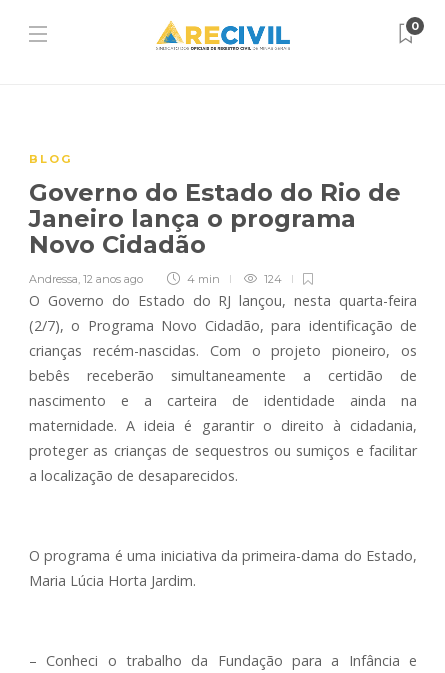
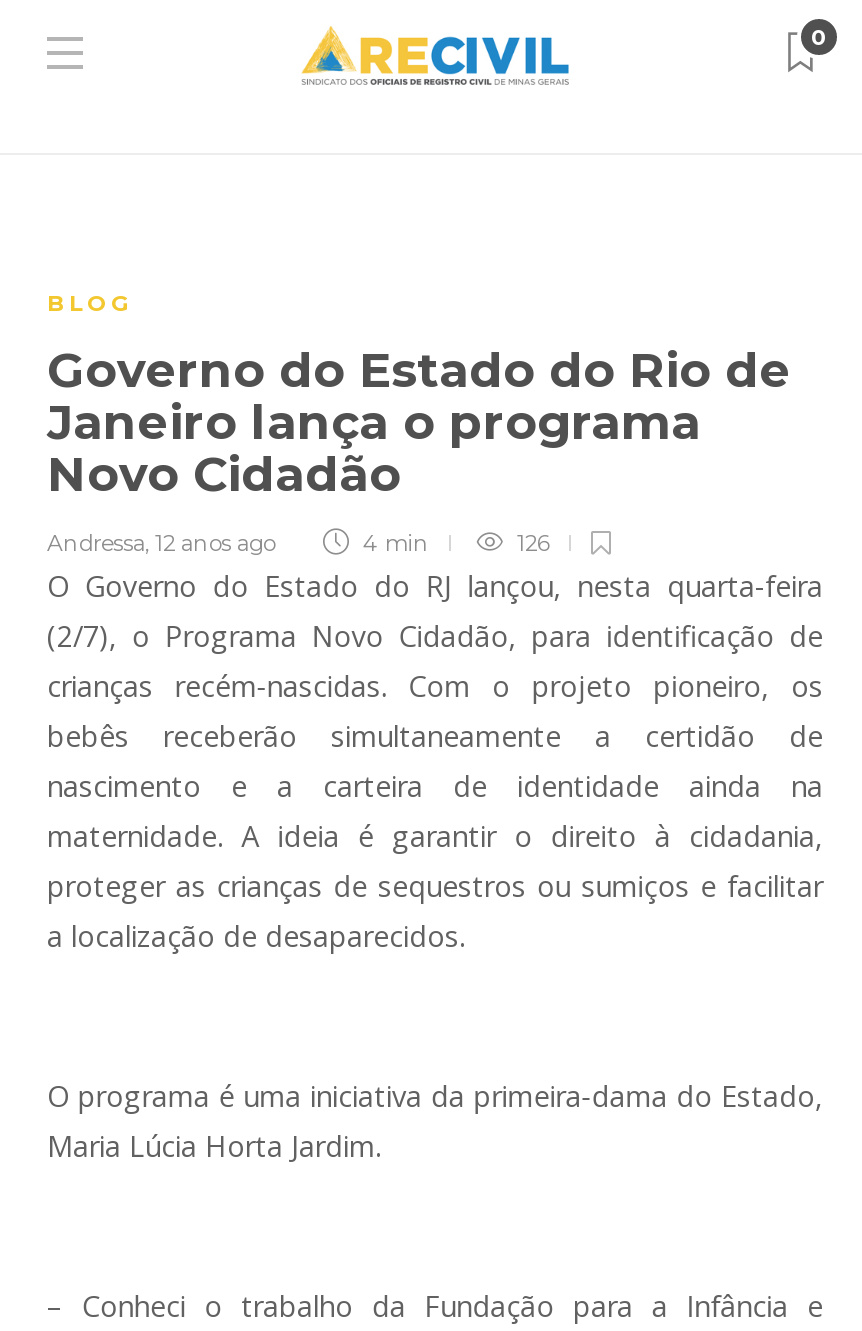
[261,272,282,286] 124 -> [511,529,549,557] 126

